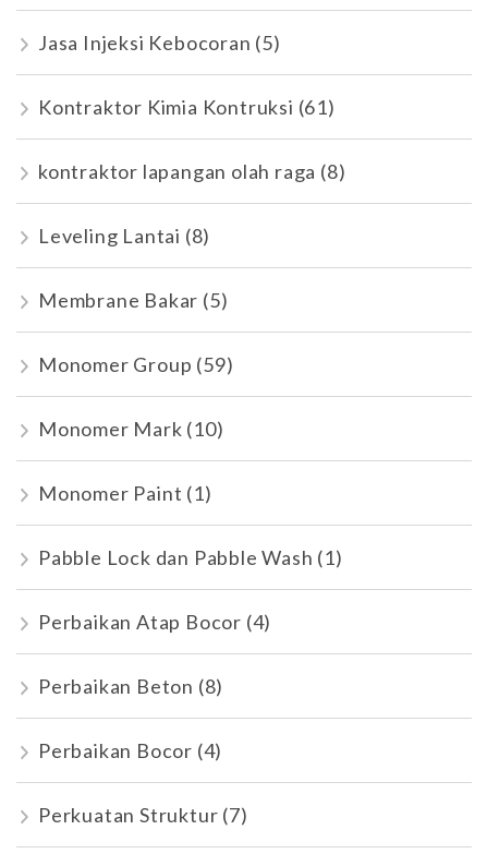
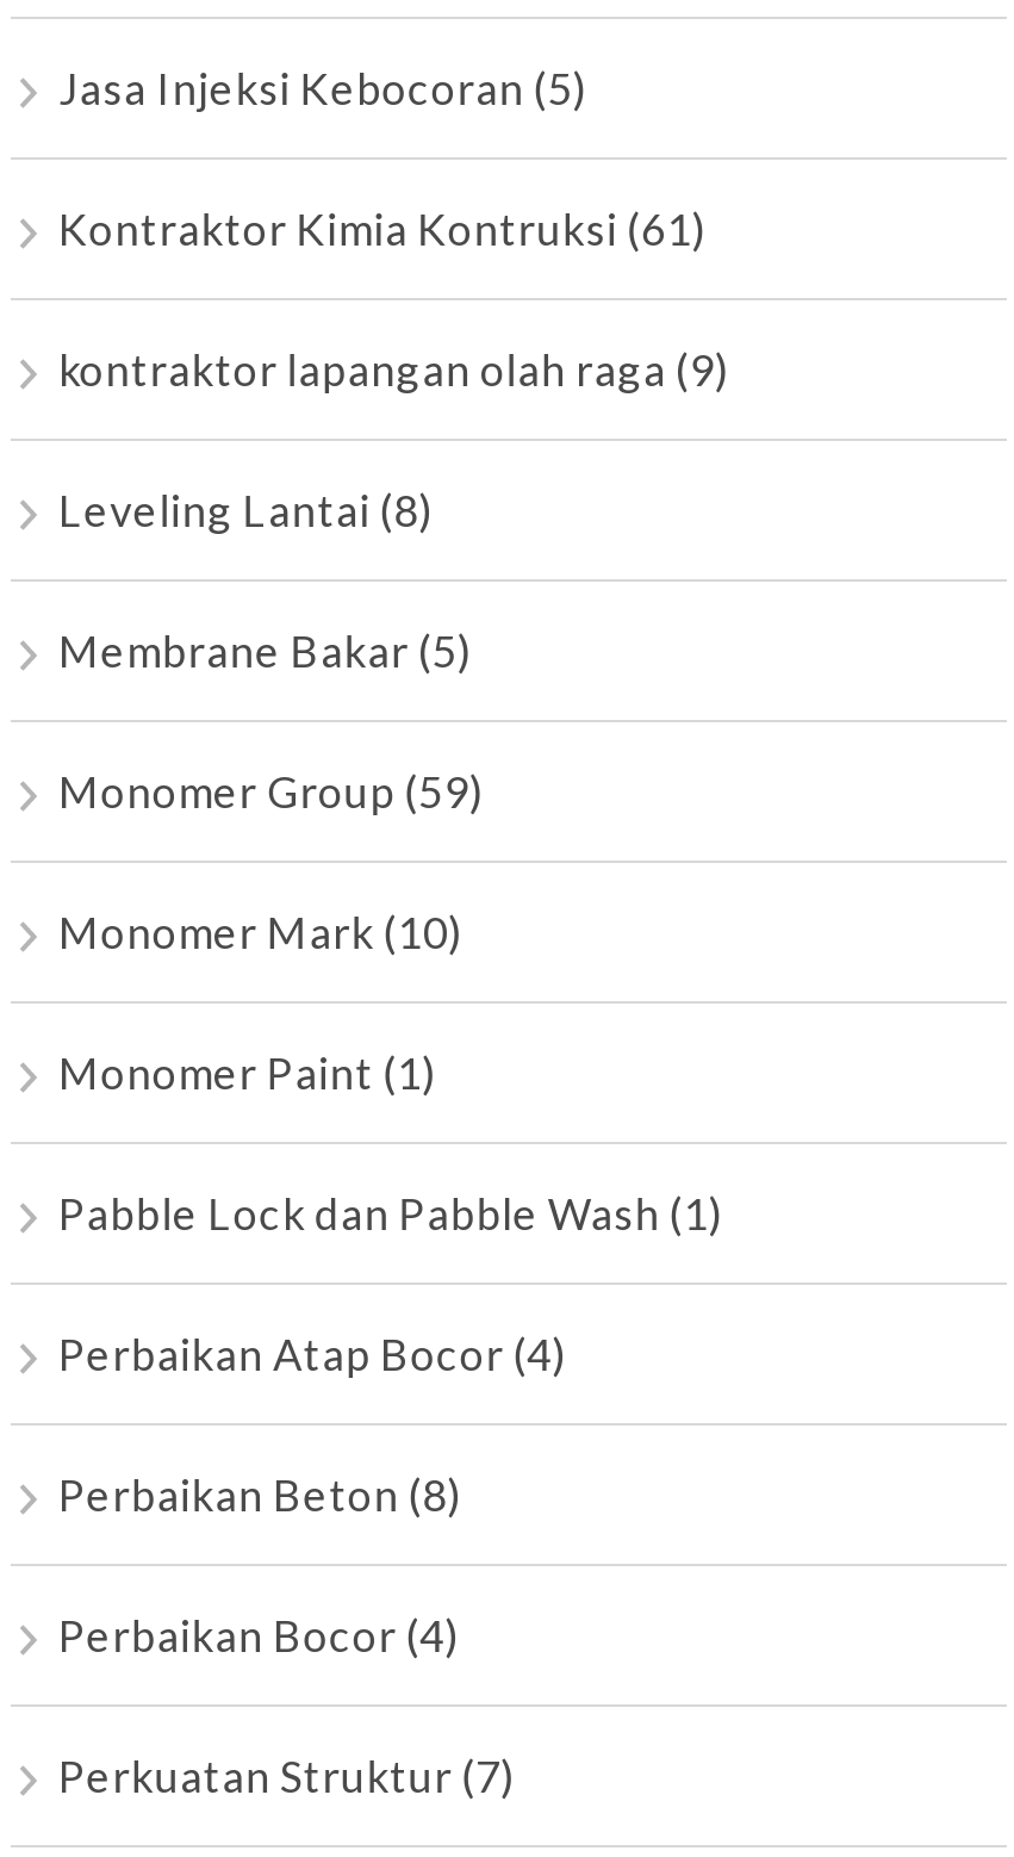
[38,159,346,183] kontraktor lapangan olah raga (8) -> [58,343,731,395] kontraktor lapangan olah raga (9)

